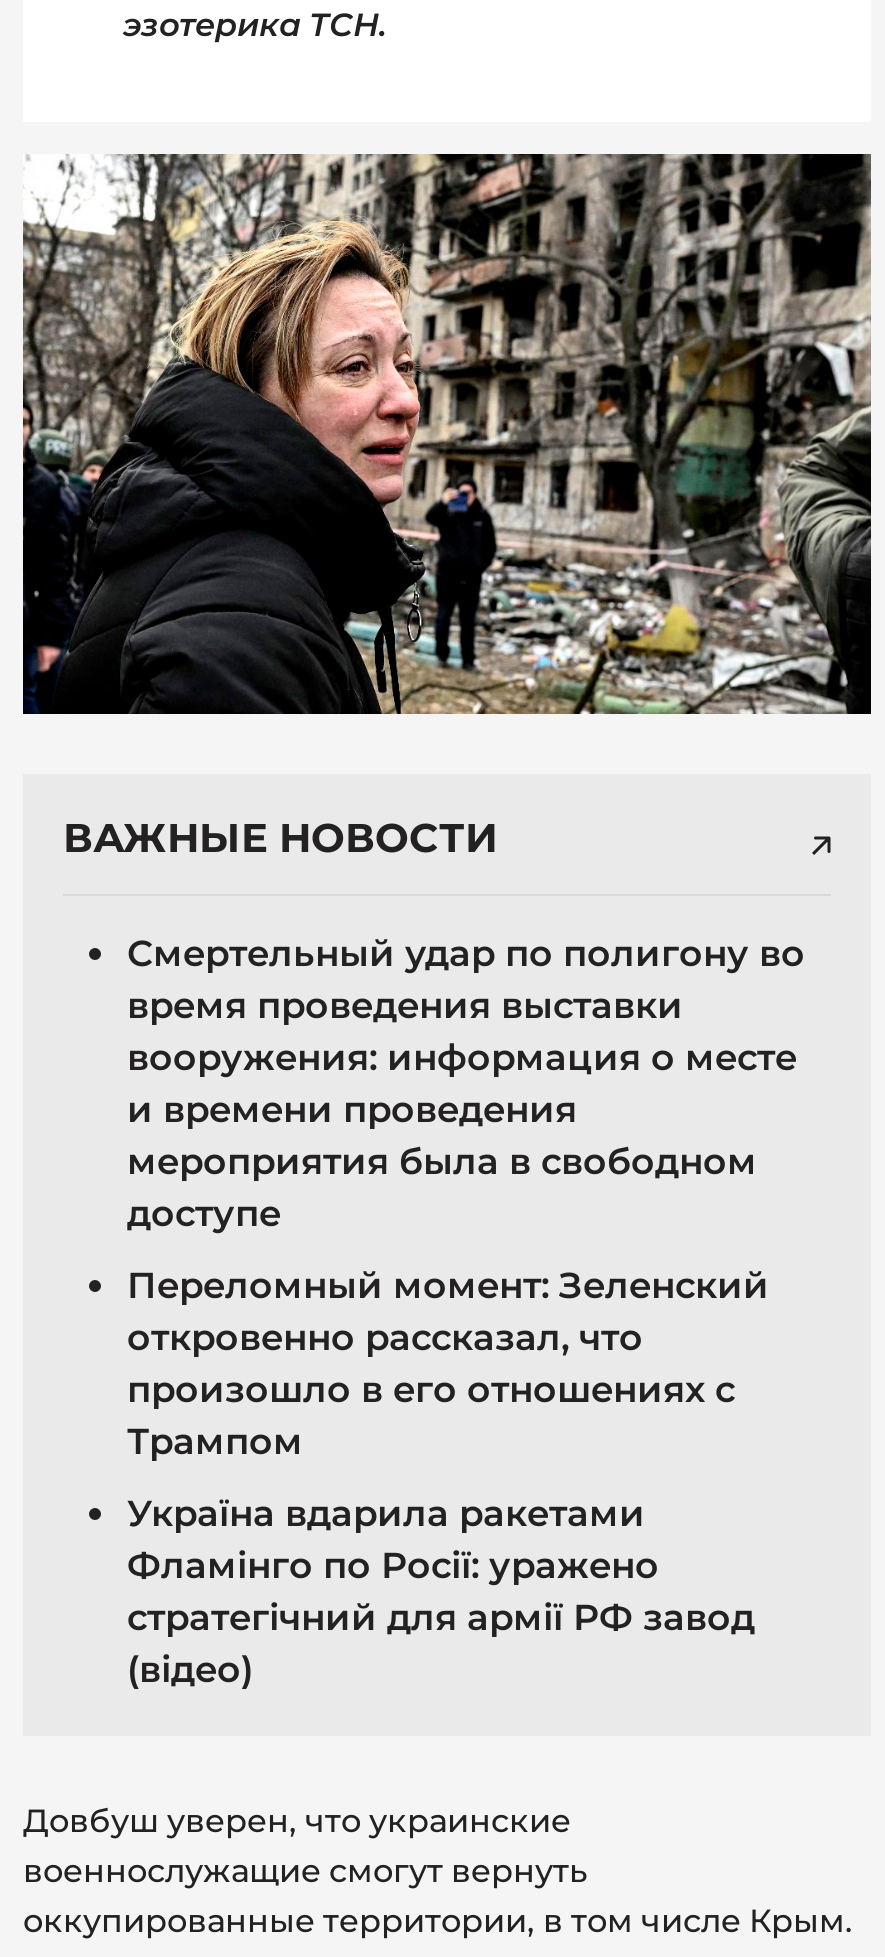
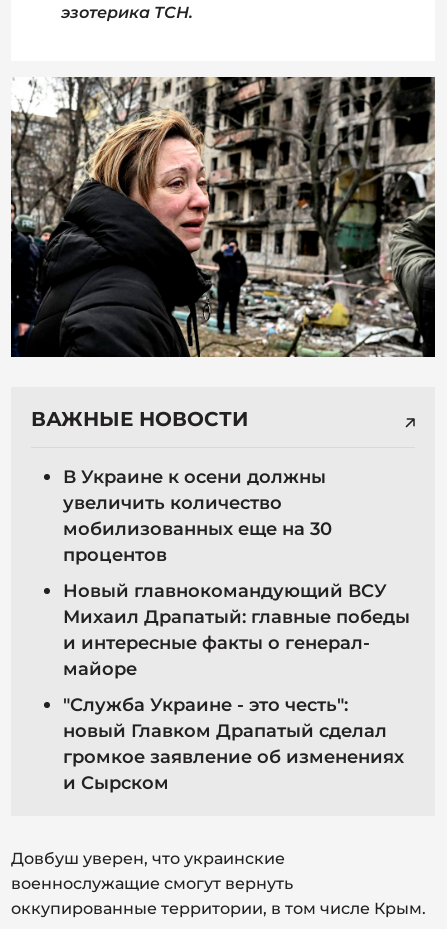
[127,932,805,1236] Смертельный удар по полигону во | время проведения выставки | вооружения: информация о месте | и времени проведения | мероприятия была в свободном | доступе -> [63,466,332,566] В Украине к осени должны | увеличить количество | мобилизованных еще на 30 | процентов
[127,1264,769,1464] Переломный момент: Зеленский | откровенно рассказал, что | произошло в его отношениях с | Трампом -> [63,580,410,680] Новый главнокомандующий ВСУ | Михаил Драпатый: главные победы | и интересные факты о генерал- | майоре
[127,1492,755,1692] Україна вдарила ракетами | Фламінго по Росії: уражено | стратегічний для армії РФ завод | (відео) -> [63,694,404,794] "Служба Украине - это честь": | новый Главком Драпатый сделал | громкое заявление об изменениях | и Сырском

